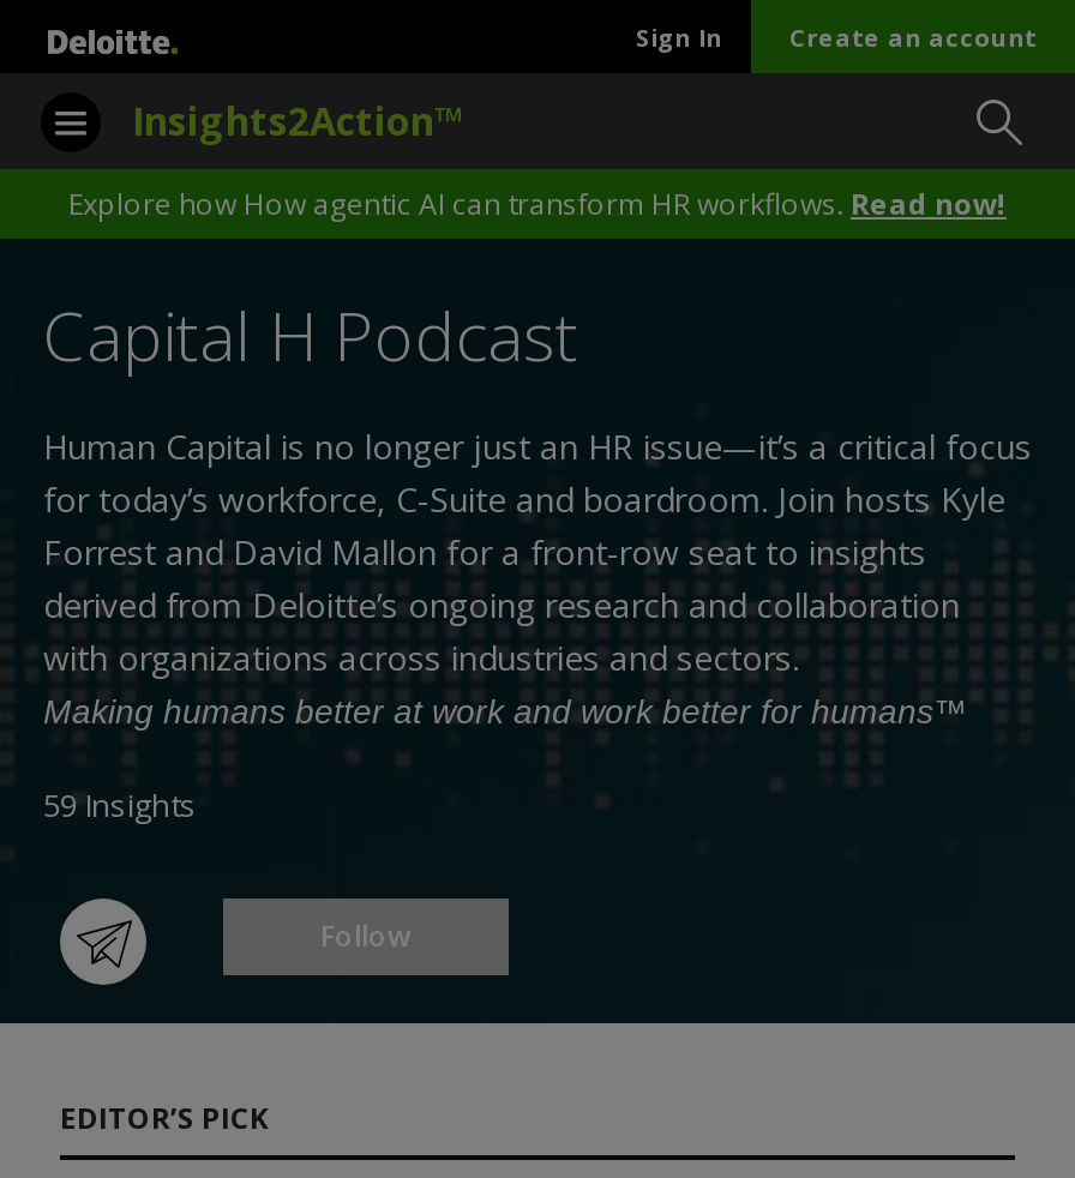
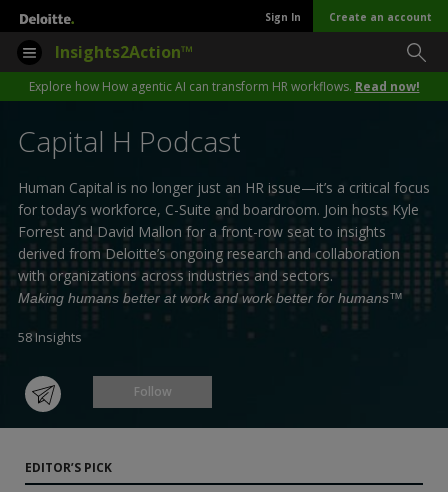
[43,783,197,827] 59 Insights -> [18,328,82,346] 58 Insights

